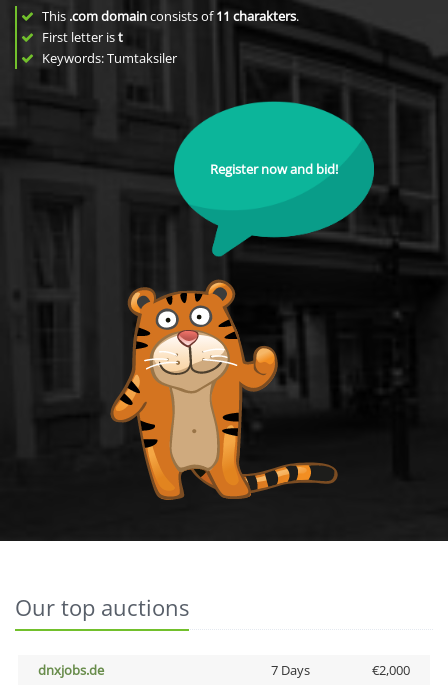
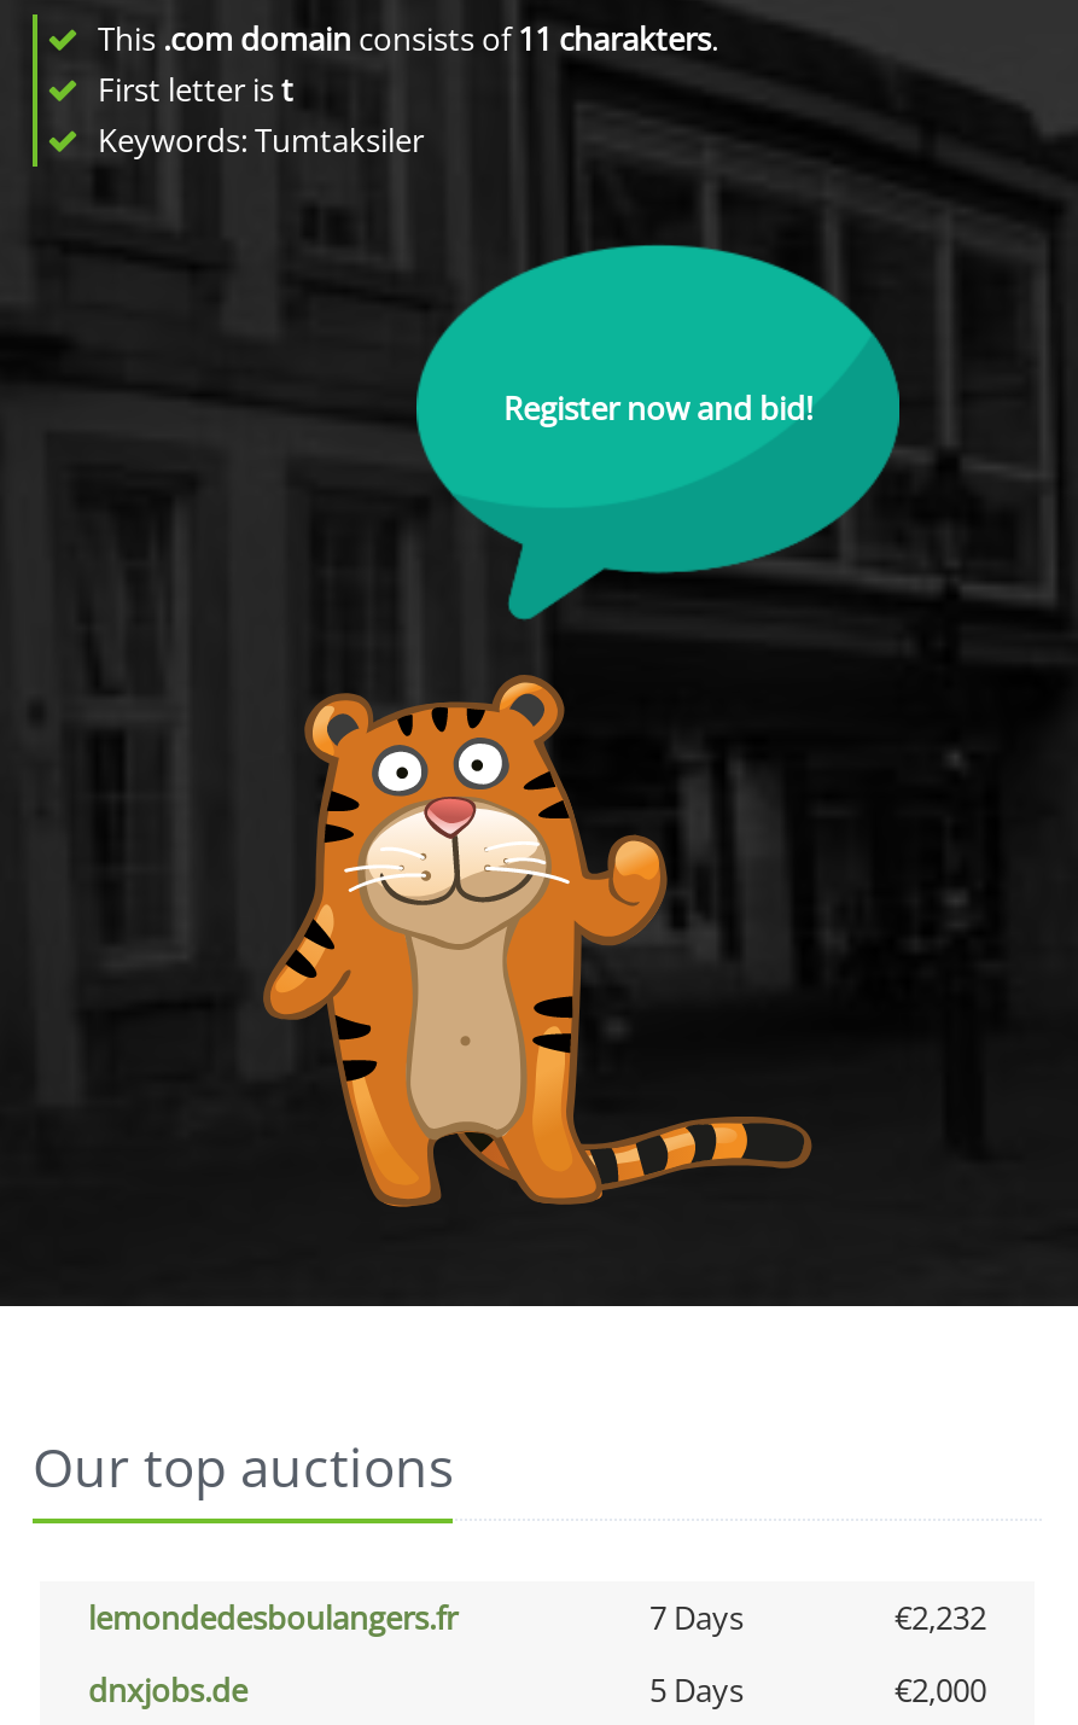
none -> [88,1596,986,1639] lemondedesboulangers.fr | 7 Days | €2,232
[270,661,309,679] 7 Days -> [649,1668,744,1712] 5 Days

